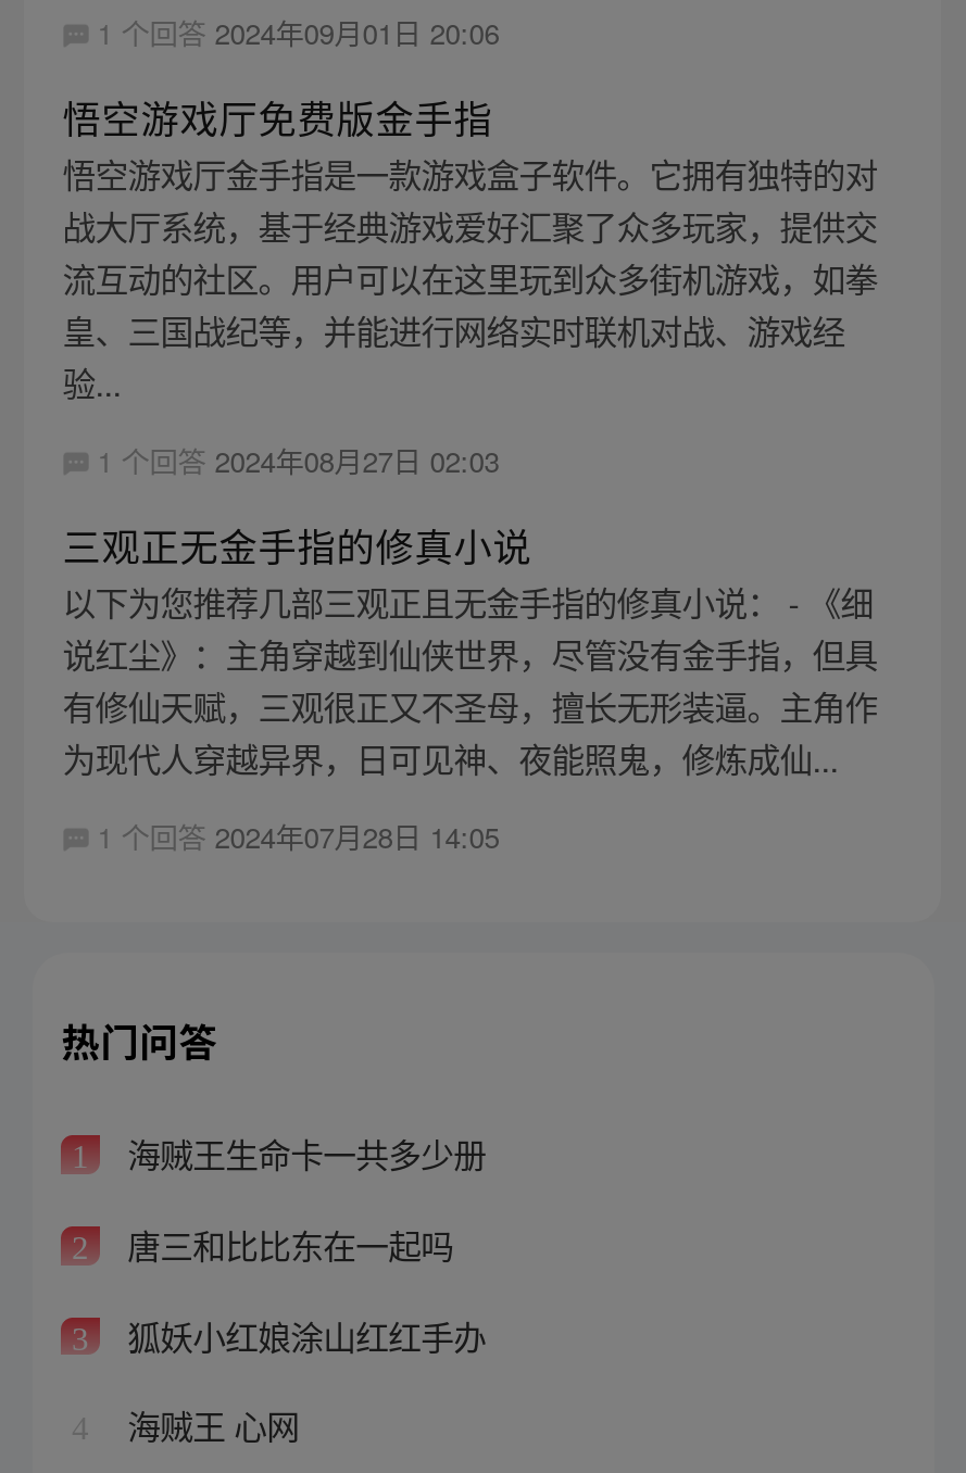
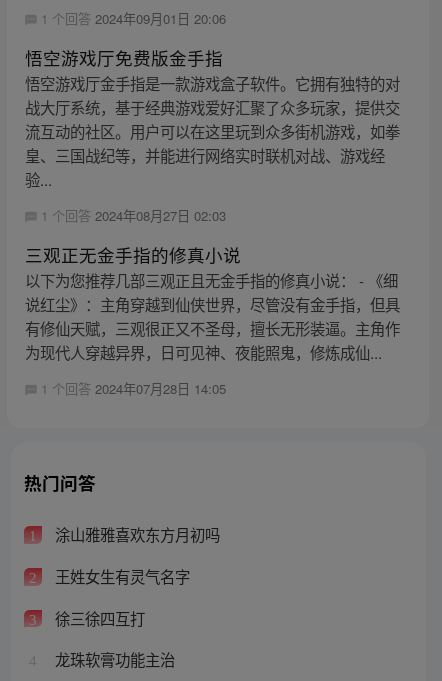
[119,1130,486,1178] 海贼王生命卡一共多少册 -> [51,523,220,545] 涂山雅雅喜欢东方月初吗
[119,1220,453,1268] 唐三和比比东在一起吗 -> [51,565,190,587] 王姓女生有灵气名字
[119,1310,486,1358] 狐妖小红娘涂山红红手办 -> [51,607,145,629] 徐三徐四互打
[119,1401,299,1449] 海贼王 心网 -> [51,648,175,670] 龙珠软膏功能主治

